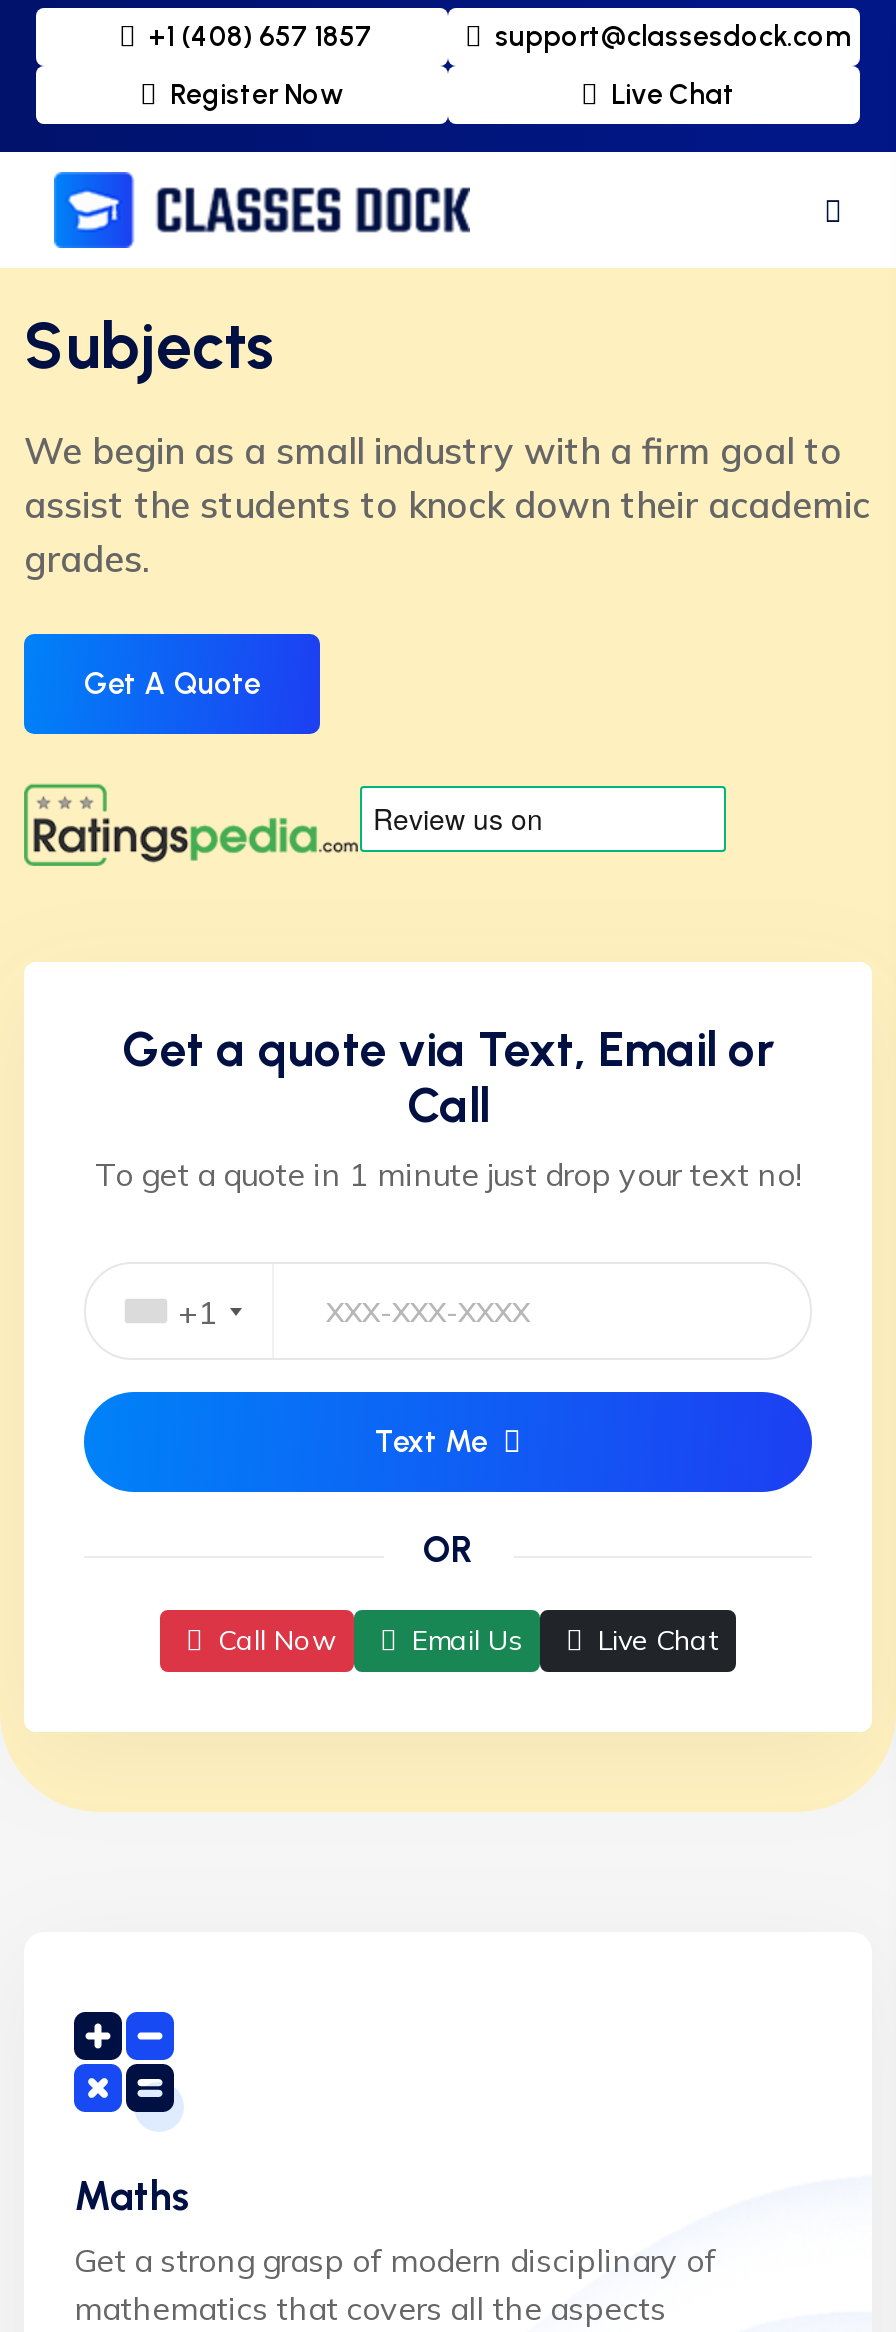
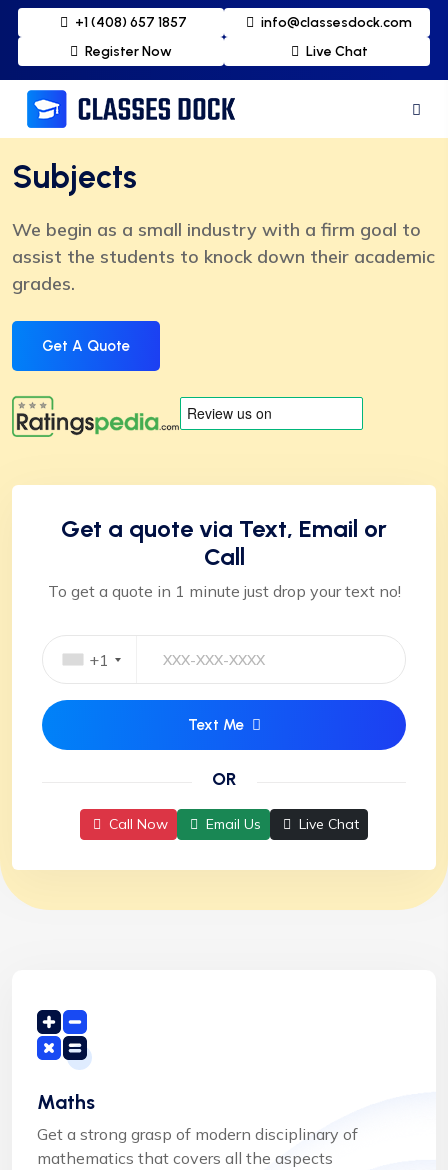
[495,20,851,54] support@classesdock.com -> [261,14,412,31] info@classesdock.com

